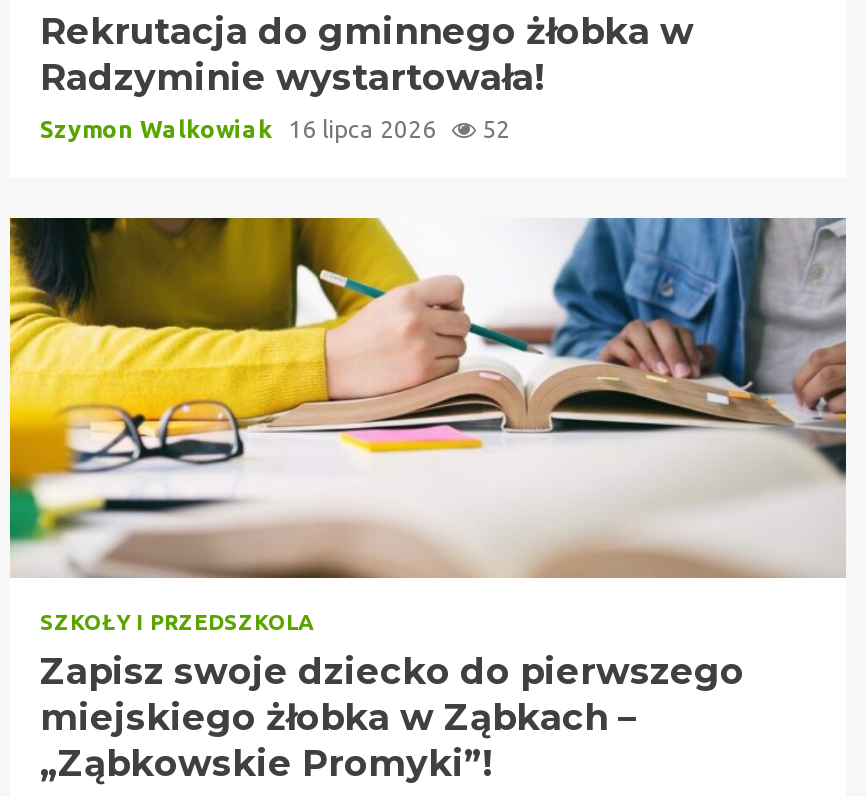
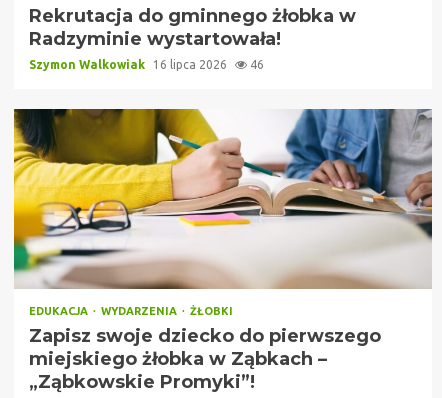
[40,116,510,142] Szymon Walkowiak 16 lipca 2026 52 -> [29,58,264,71] Szymon Walkowiak 16 lipca 2026 46
[40,610,314,634] SZKOŁY I PRZEDSZKOLA -> [29,305,233,317] EDUKACJA | WYDARZENIA | ŻŁOBKI

